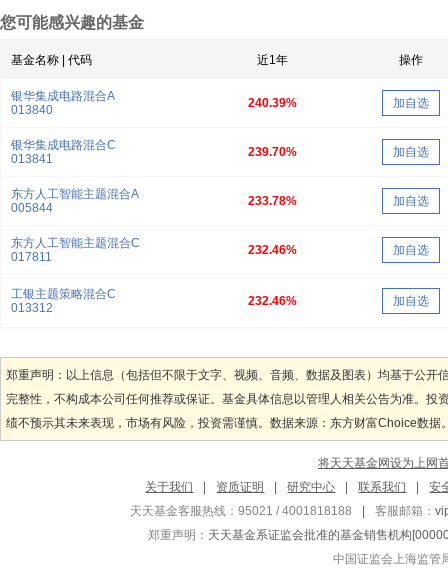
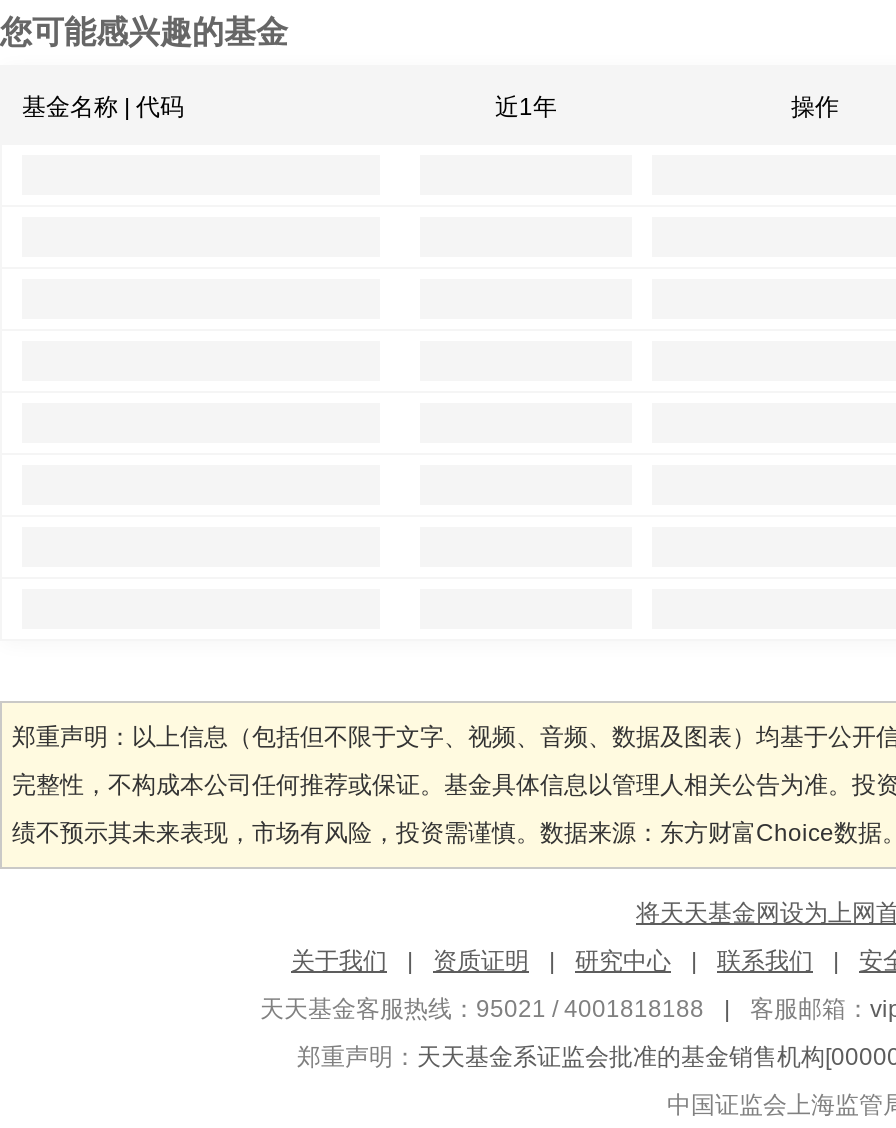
[11,89,429,315] 银华集成电路混合A | 013840 | 240.39% | 加自选 | 银华集成电路混合C | 013841 | 239.70% | 加自选 | 东方人工智能主题混合A | 005844 | 233.78% | 加自选 | 东方人工智能主题混合C | 017811 | 232.46% | 加自选 | 工银主题策略混合C | 013312 | 232.46% | 加自选 -> none

